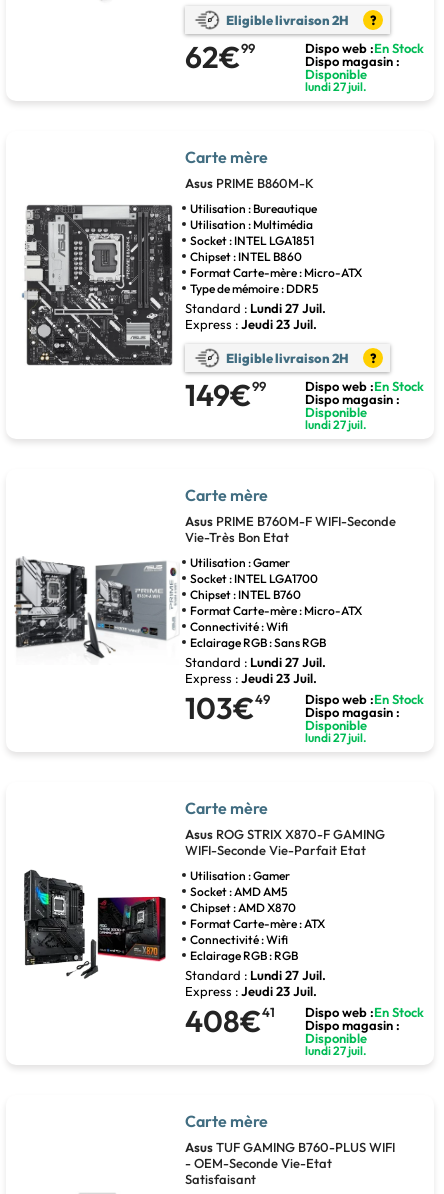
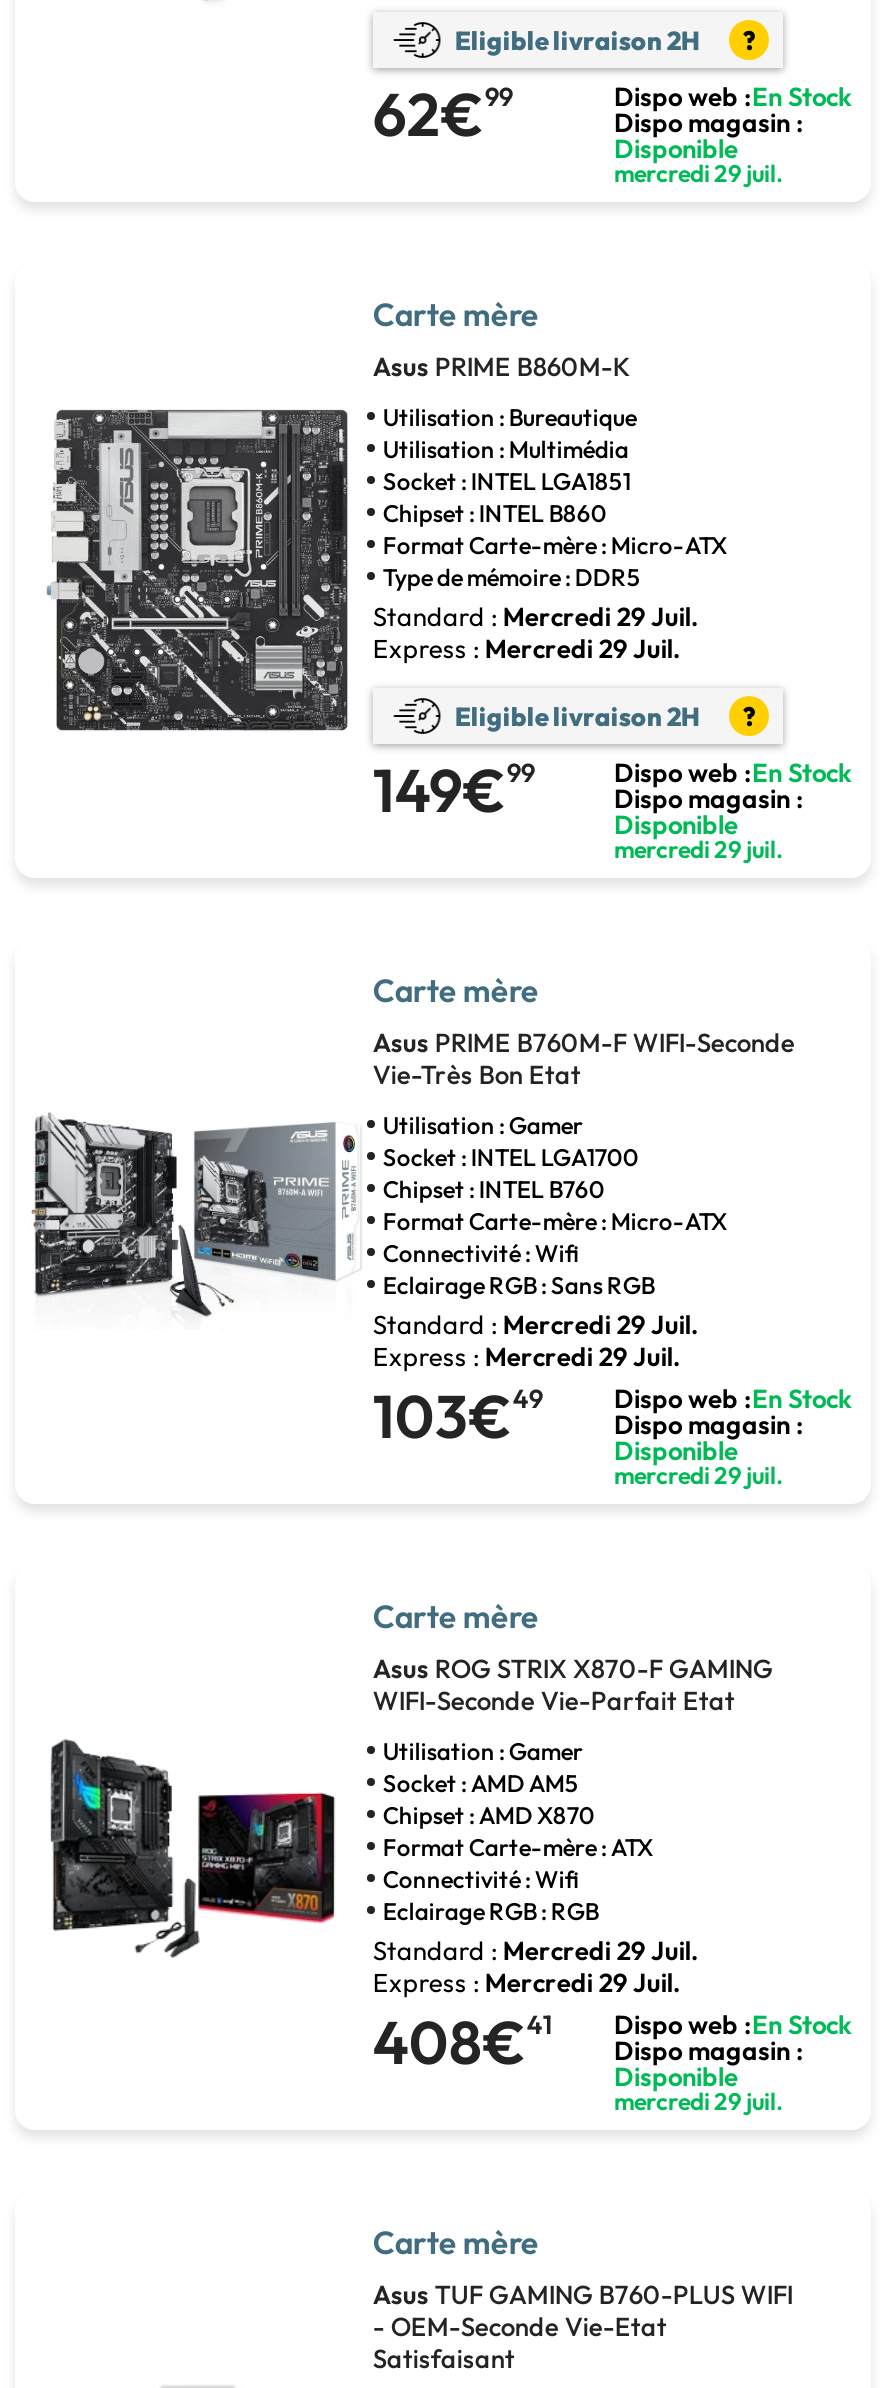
[305,79,367,94] lundi 27 juil. -> [614,158,784,188] mercredi 29 juil.
[185,300,326,316] Standard : Lundi 27 Juil. -> [373,600,699,632] Standard : Mercredi 29 Juil.
[185,316,317,332] Express : Jeudi 23 Juil. -> [373,632,681,664] Express : Mercredi 29 Juil.
[305,417,367,432] lundi 27 juil. -> [614,834,784,864] mercredi 29 juil.
[185,654,326,670] Standard : Lundi 27 Juil. -> [373,1308,699,1340] Standard : Mercredi 29 Juil.
[185,670,317,686] Express : Jeudi 23 Juil. -> [373,1340,681,1372] Express : Mercredi 29 Juil.
[305,730,367,745] lundi 27 juil. -> [614,1460,784,1490] mercredi 29 juil.
[185,967,326,983] Standard : Lundi 27 Juil. -> [373,1934,699,1966] Standard : Mercredi 29 Juil.
[185,983,317,999] Express : Jeudi 23 Juil. -> [373,1966,681,1998] Express : Mercredi 29 Juil.
[305,1043,367,1058] lundi 27 juil. -> [614,2086,784,2116] mercredi 29 juil.

